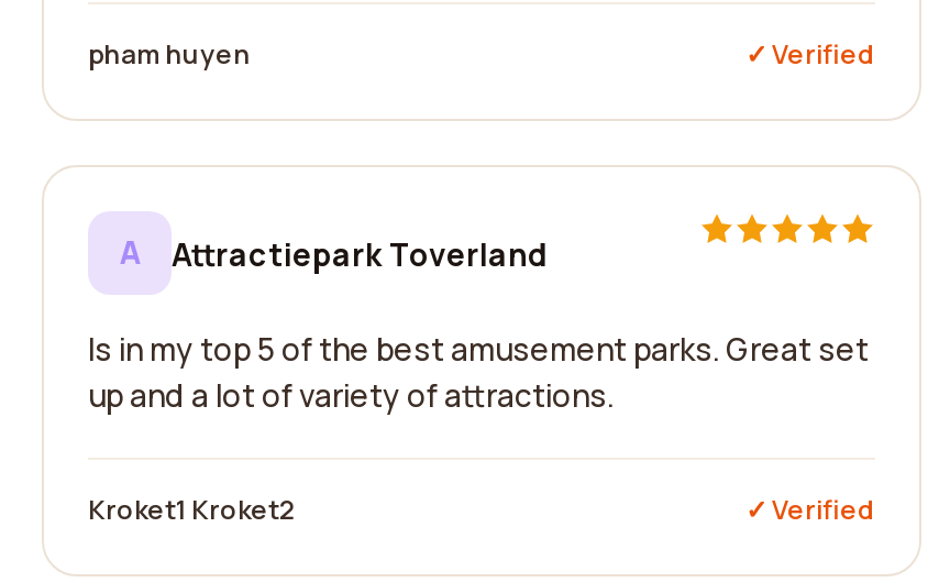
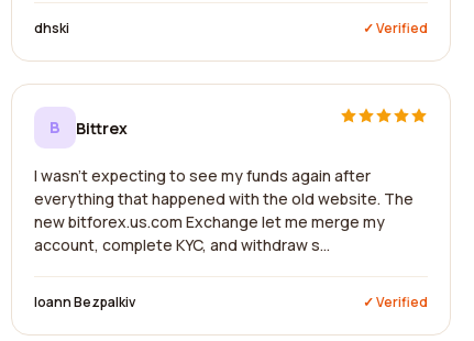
[88,35,251,73] pham huyen -> [34,19,69,37] dhski
[120,231,548,274] A | Attractiepark Toverland -> [49,117,128,138] B | Bittrex
[88,328,869,416] Is in my top 5 of the best amusement parks. Great set | up and a lot of variety of attractions. -> [34,165,414,255] I wasn't expecting to see my funds again after | everything that happened with the old website. The | new bitforex.us.com Exchange let me merge my | account, complete KYC, and withdraw s...
[88,491,297,528] Kroket1 Kroket2 -> [34,293,135,311] Ioann Bezpalkiv

